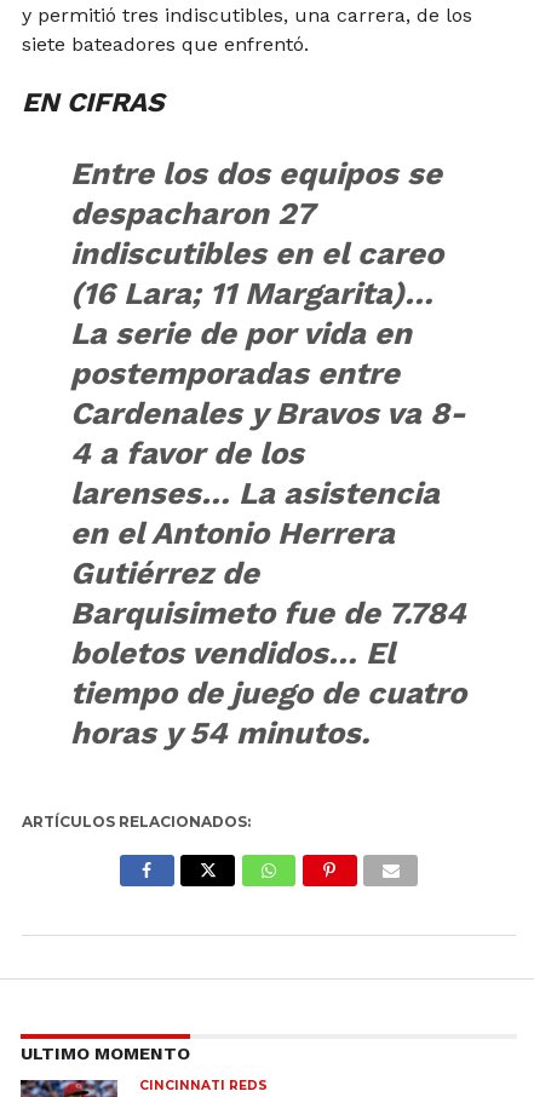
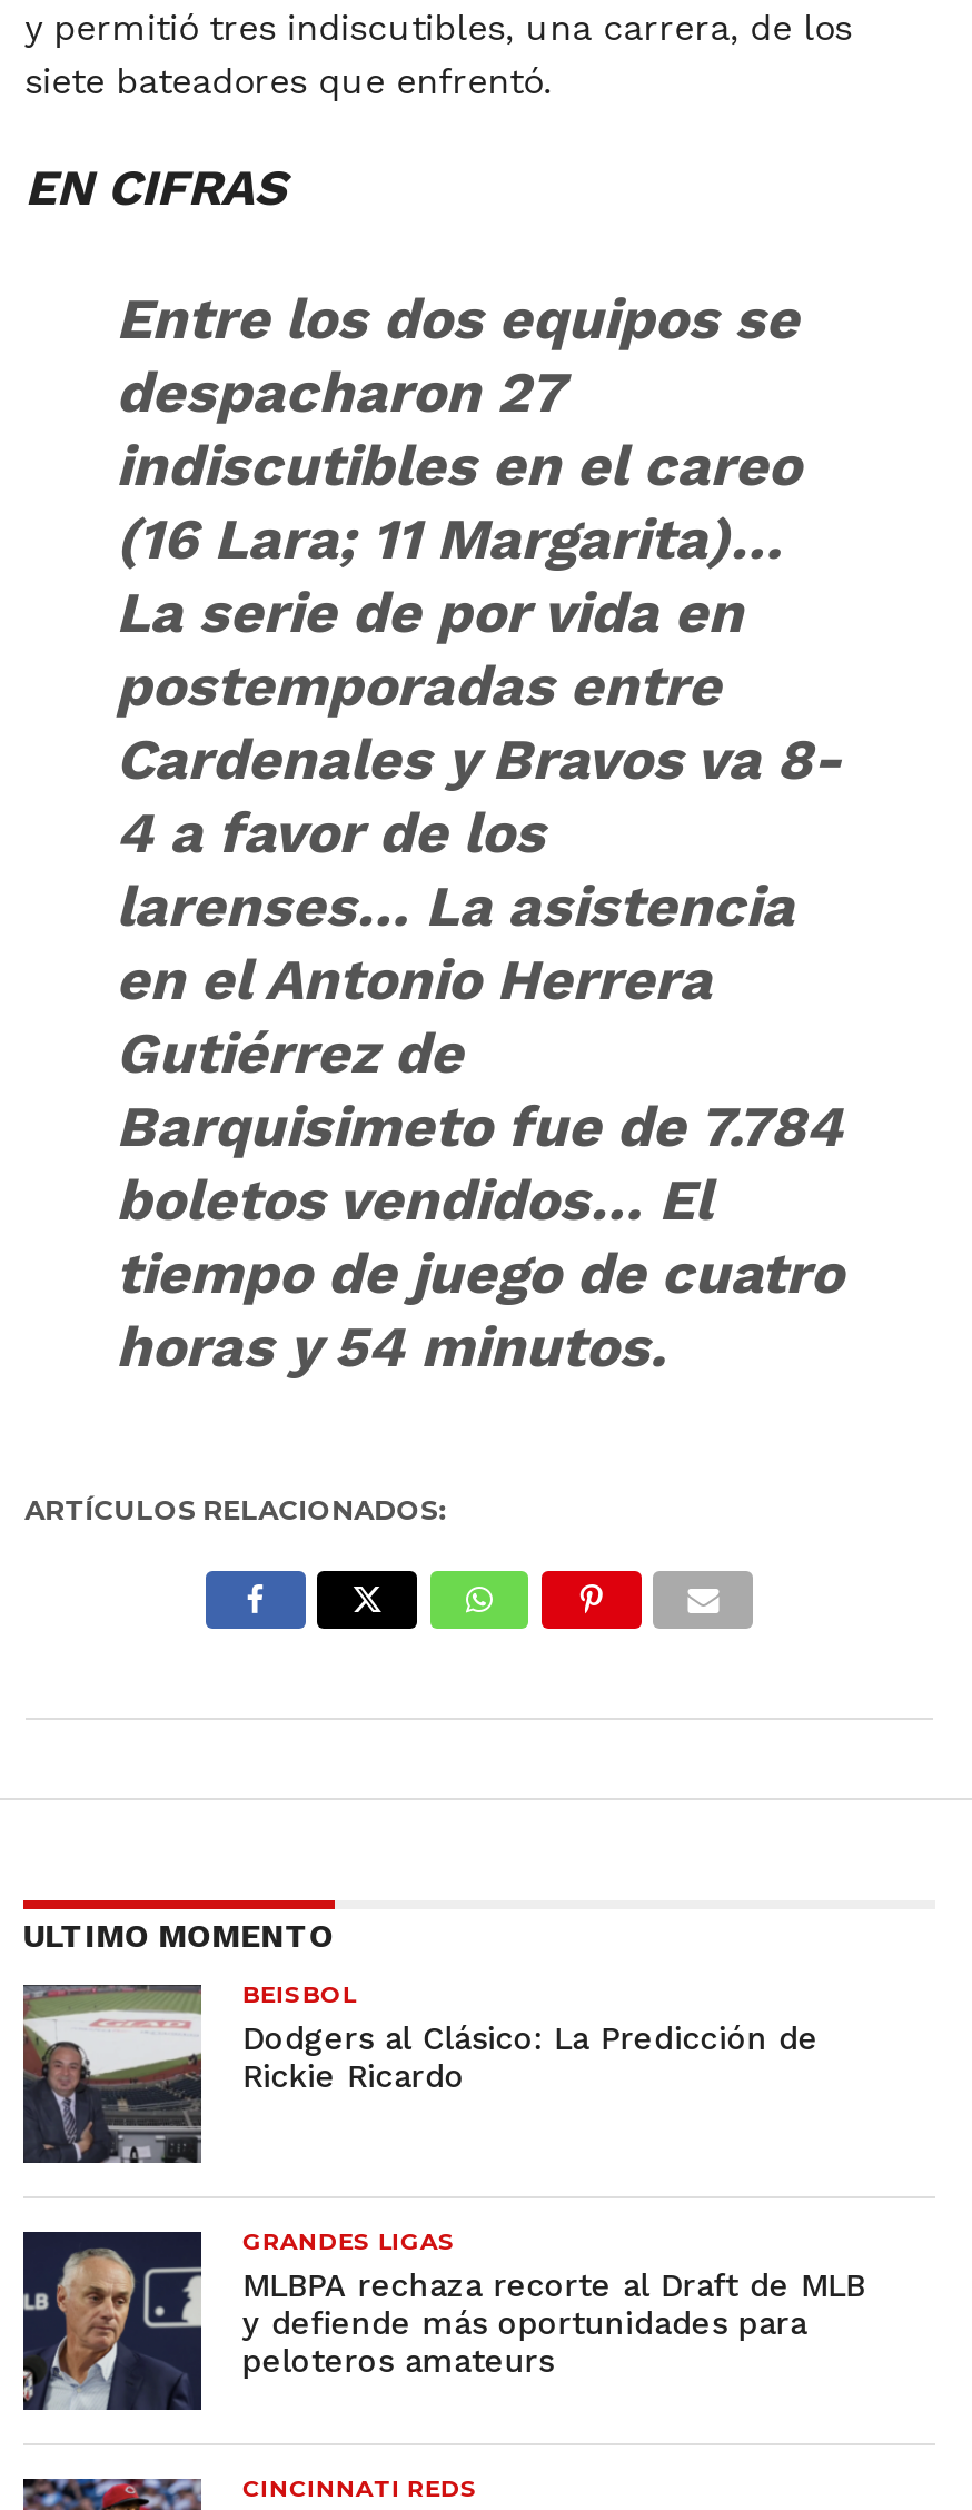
none -> [21,2227,865,2412] [image] | GRANDES LIGAS | MLBPA rechaza recorte al Draft de MLB | y defiende más oportunidades para | peloteros amateurs
none -> [23,1980,818,2165] [image] | BEISBOL | Dodgers al Clásico: La Predicción de | Rickie Ricardo

